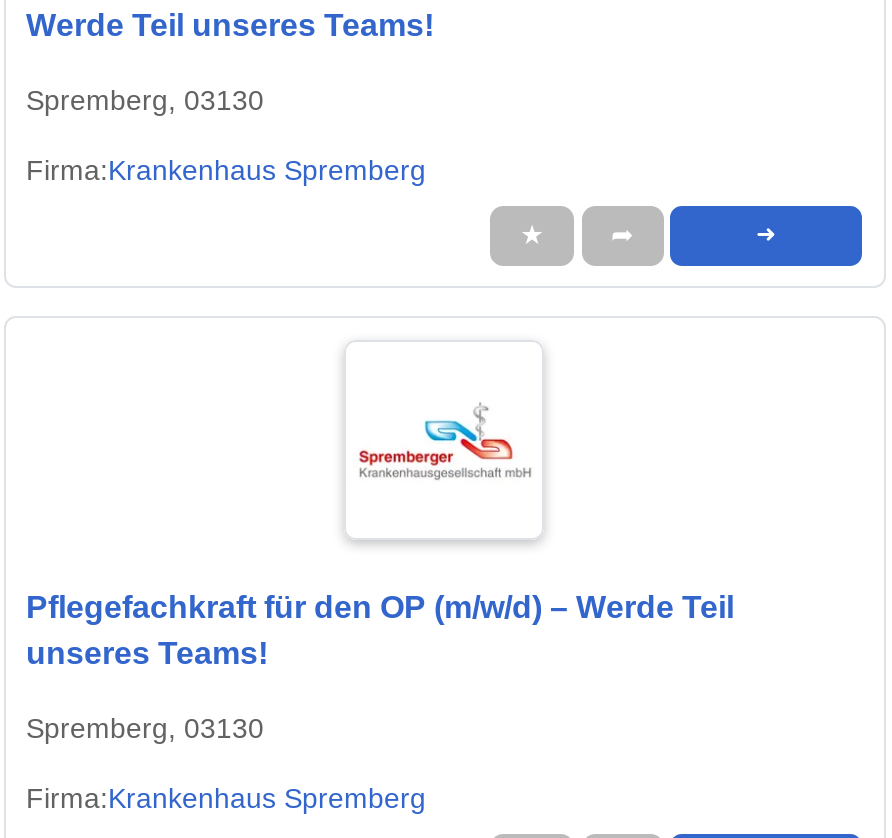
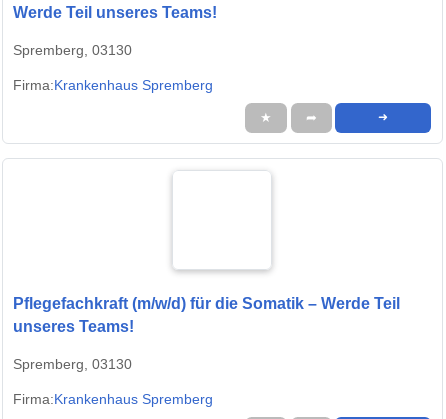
[358,404,532,482] [image] -> none
[26,591,734,625] Pflegefachkraft für den OP (m/w/d) – Werde Teil -> [13,295,400,312] Pflegefachkraft (m/w/d) für die Somatik – Werde Teil

